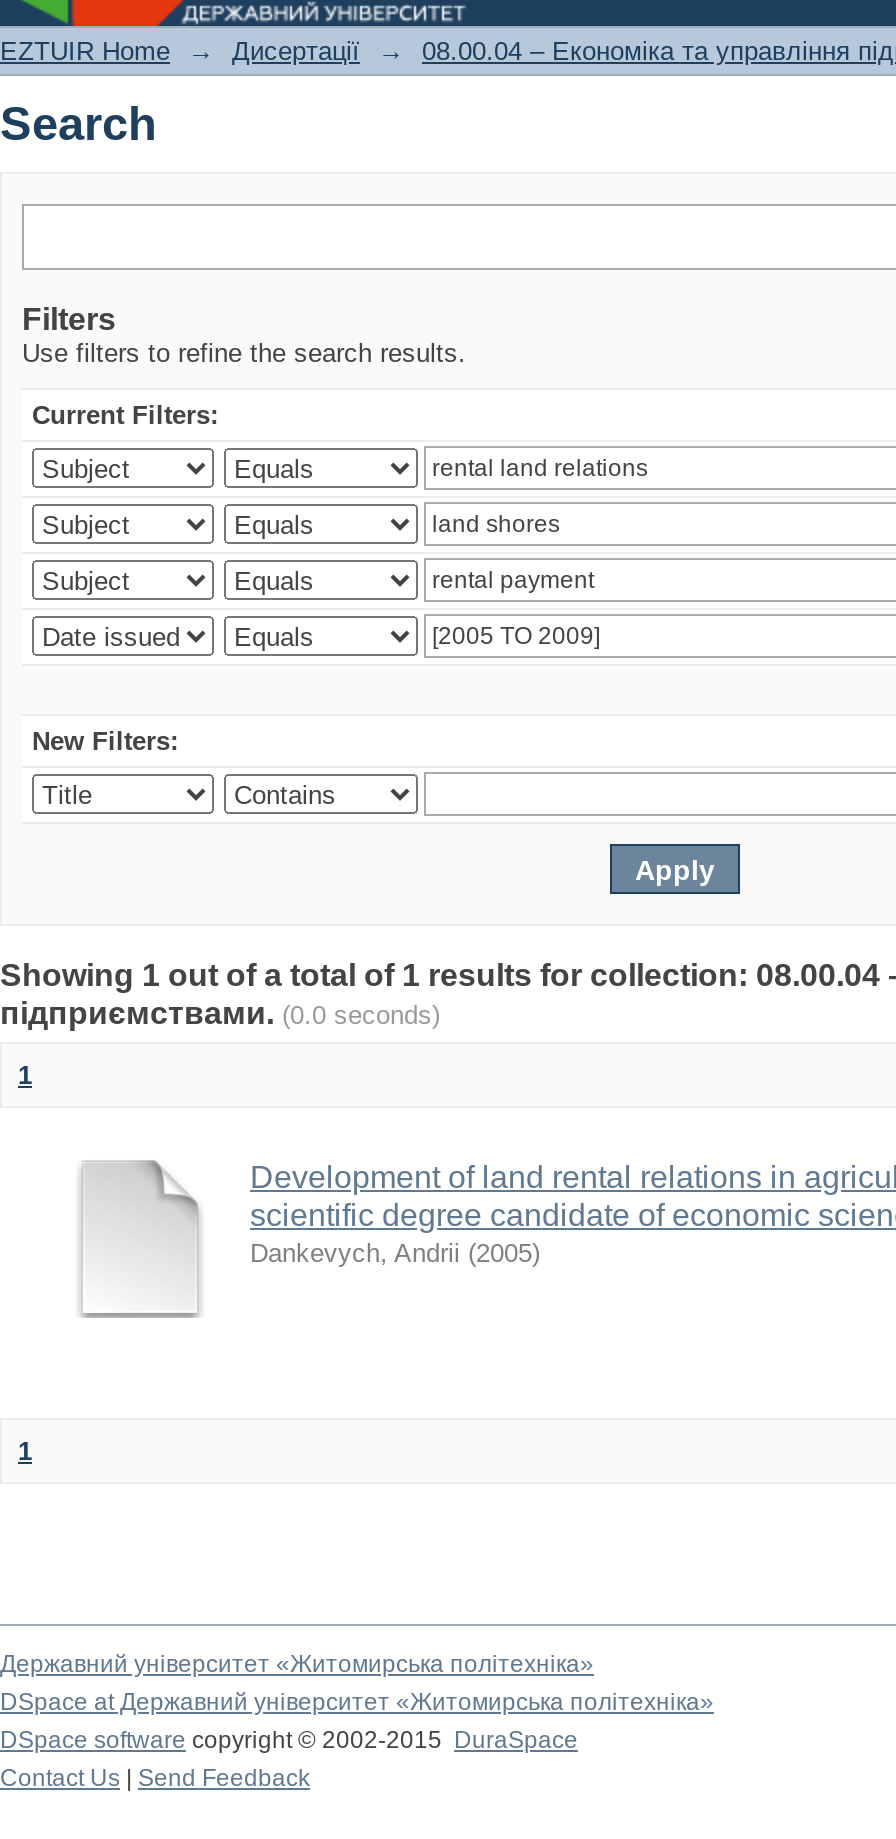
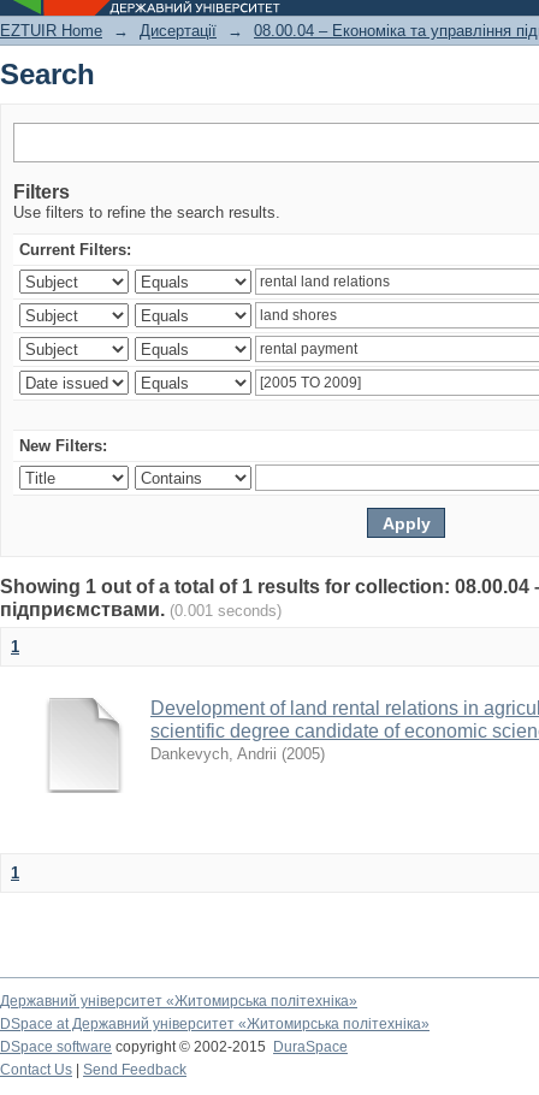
[0,996,440,1030] підприємствами. (0.0 seconds) -> [0,599,282,620] підприємствами. (0.001 seconds)

